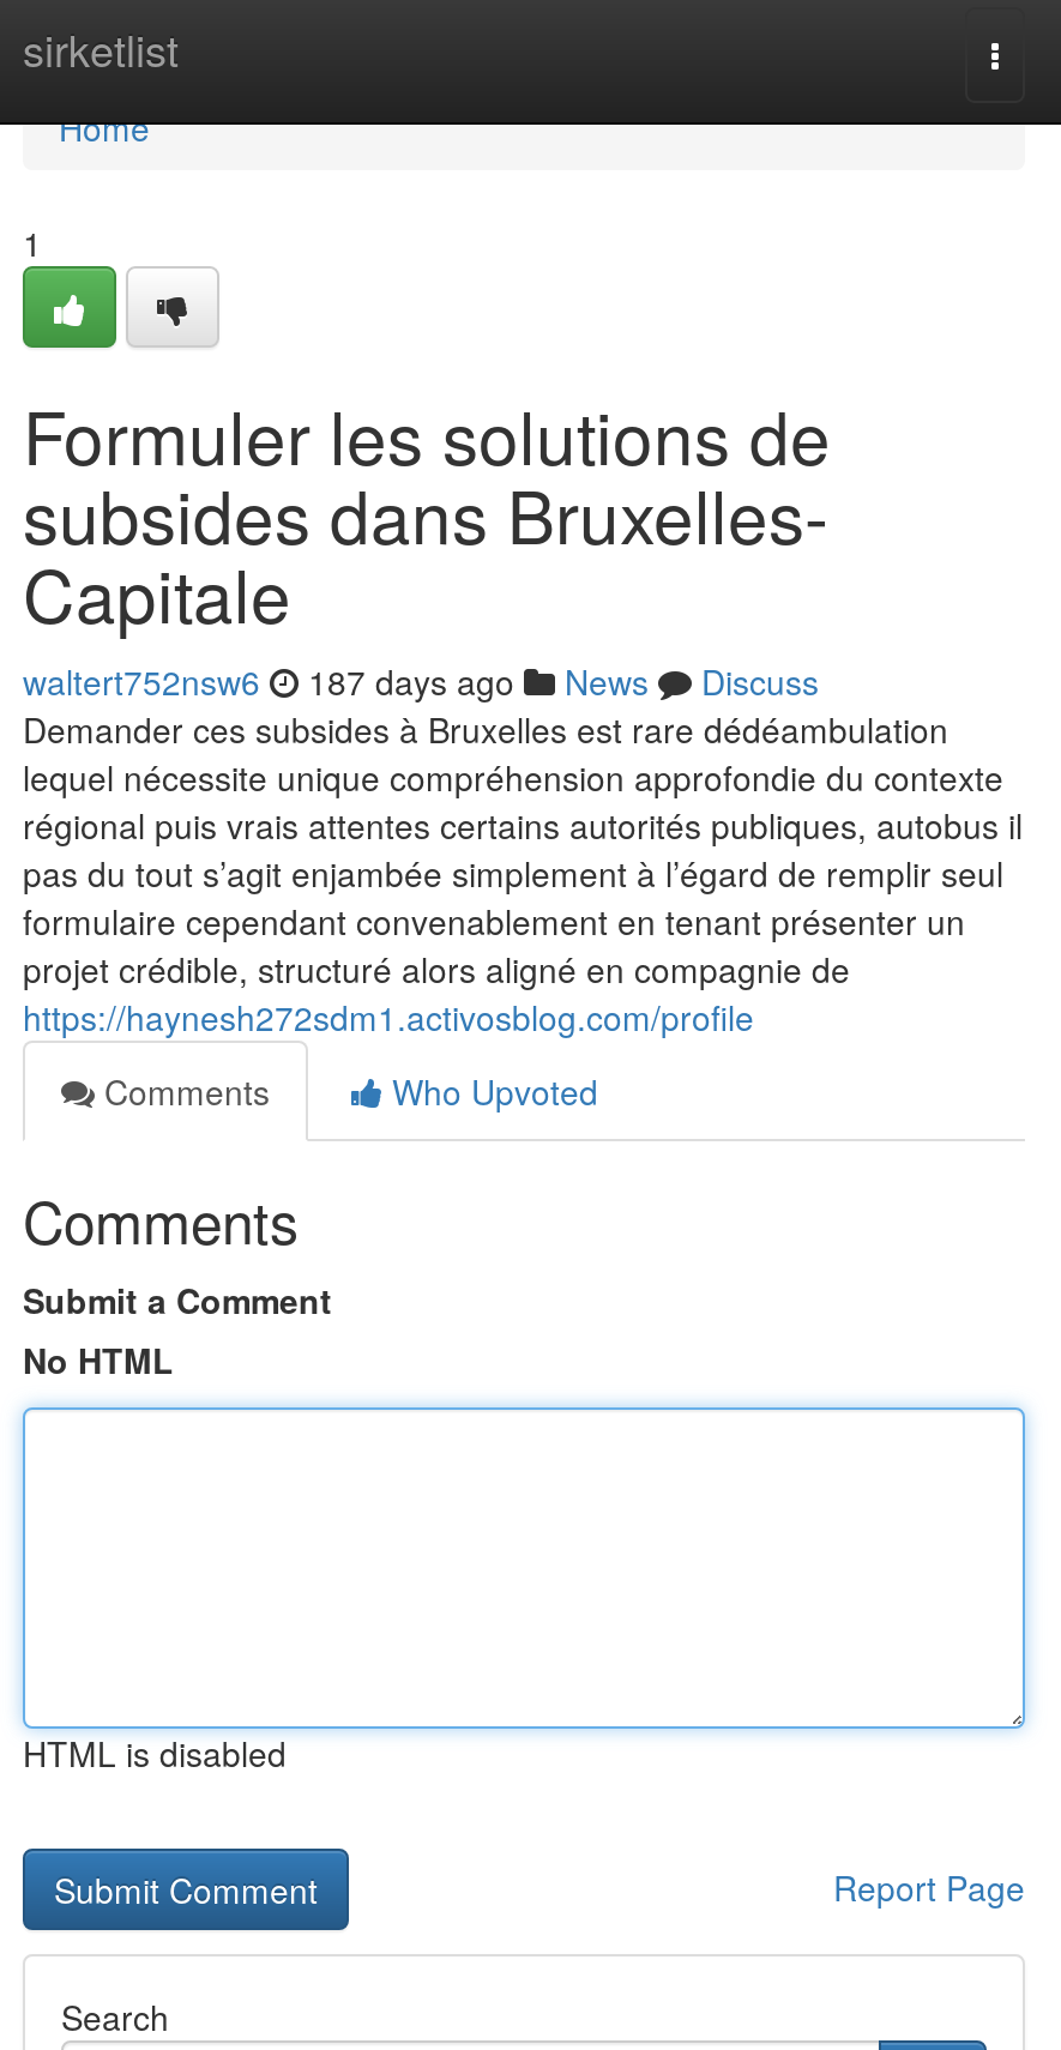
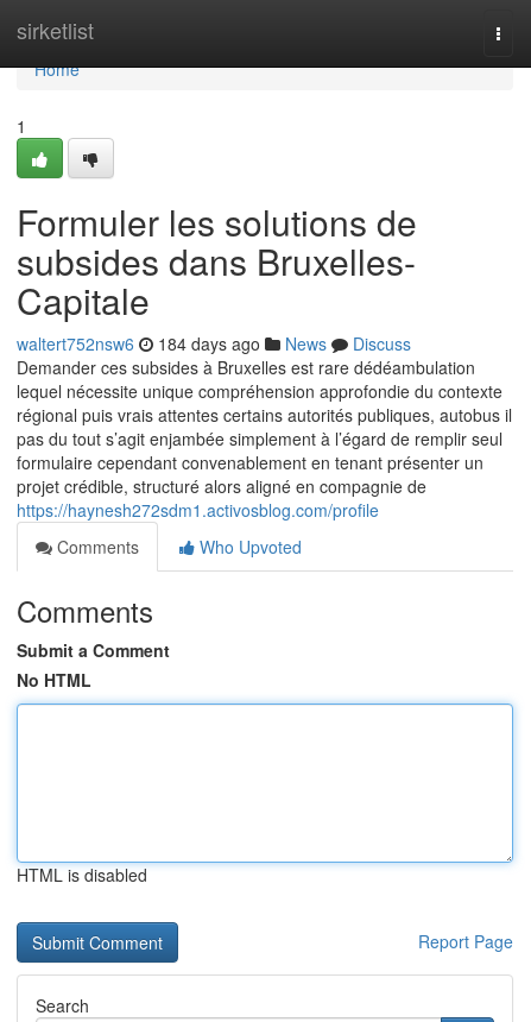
[23,657,819,705] waltert752nsw6 187 days ago News Discuss -> [17,332,411,355] waltert752nsw6 184 days ago News Discuss

